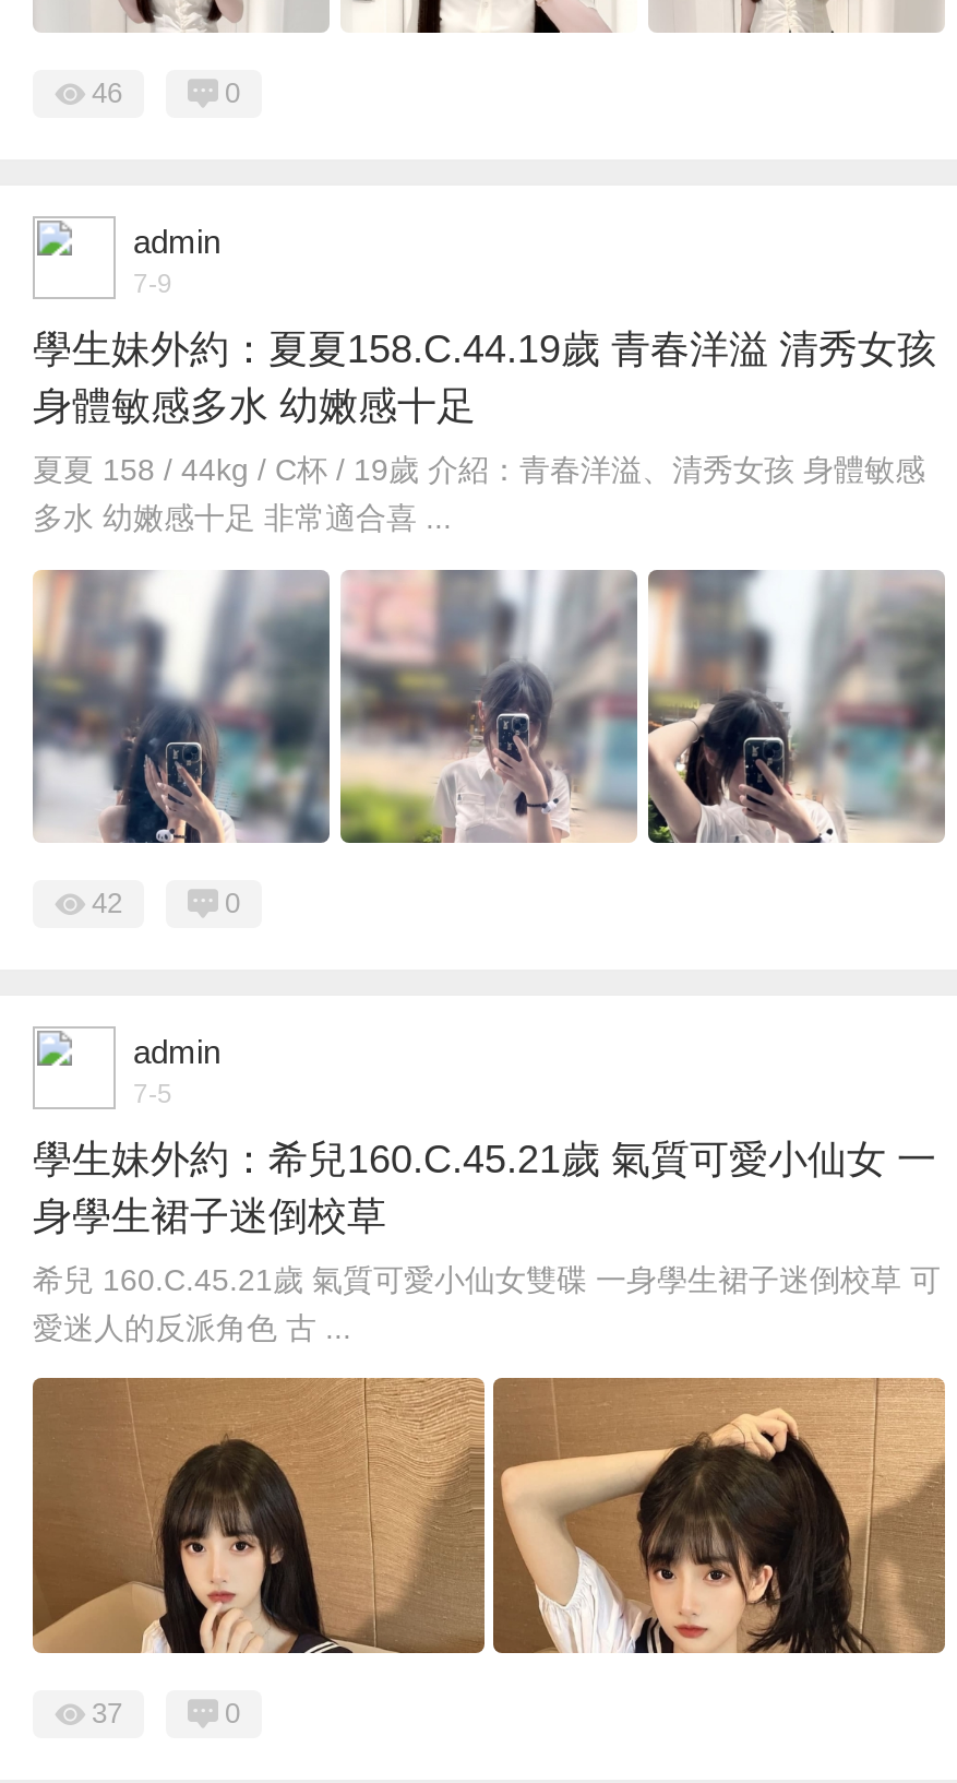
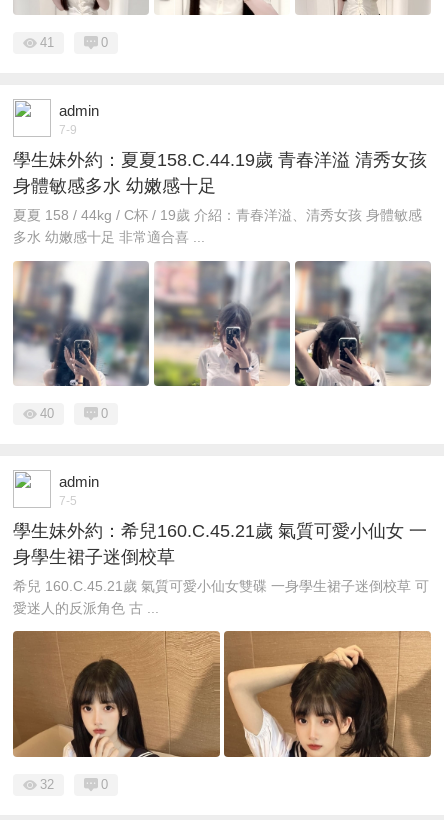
[92,76,122,109] 46 -> [40,35,54,50] 41
[92,886,122,919] 42 -> [40,406,54,421] 40
[92,1697,122,1729] 37 -> [40,777,54,792] 32

